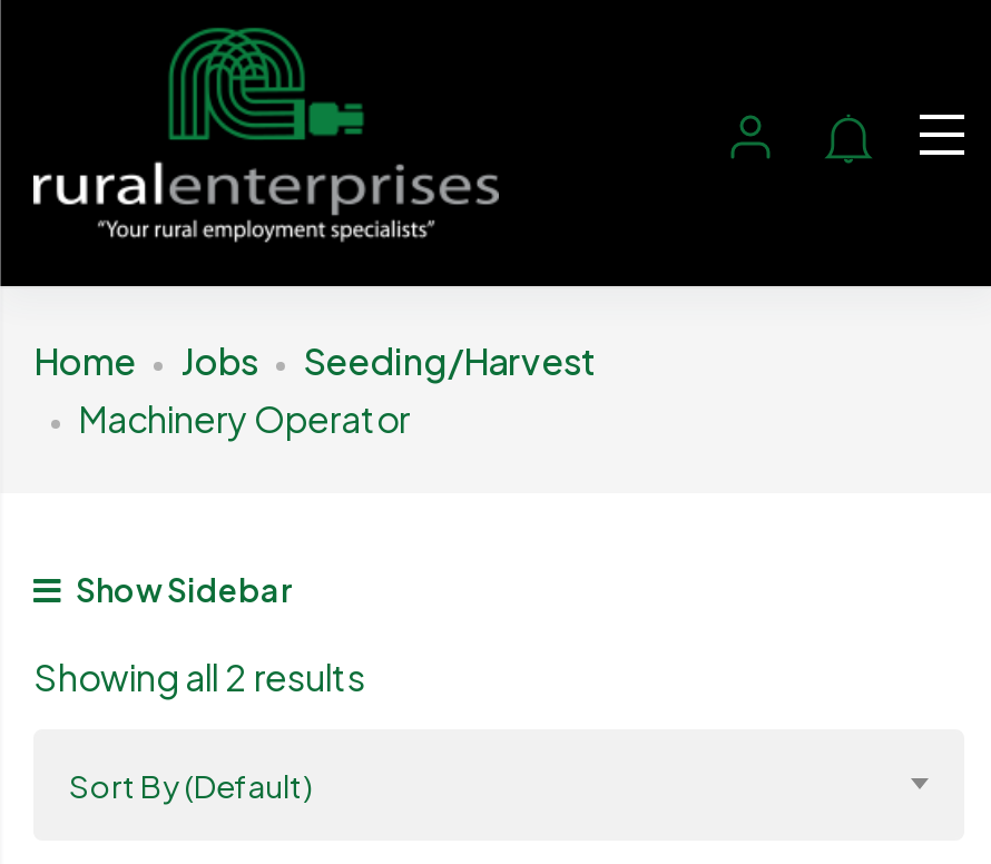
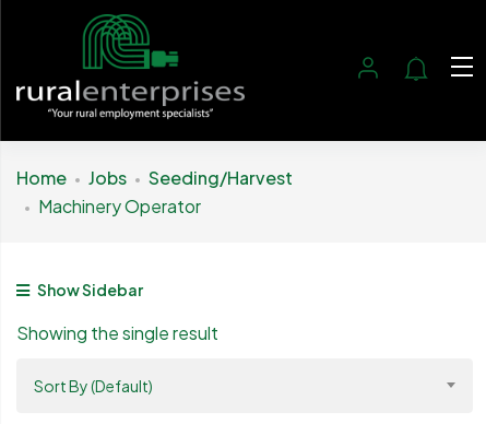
[33,653,365,700] Showing all 2 results -> [16,321,218,344] Showing the single result

